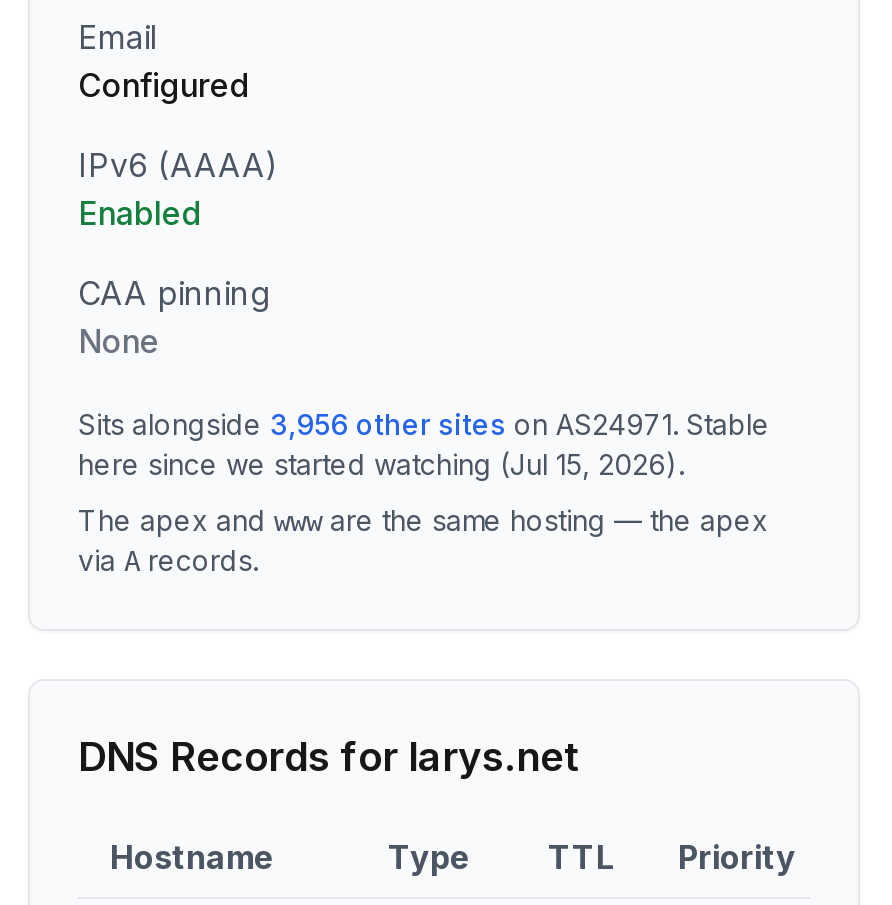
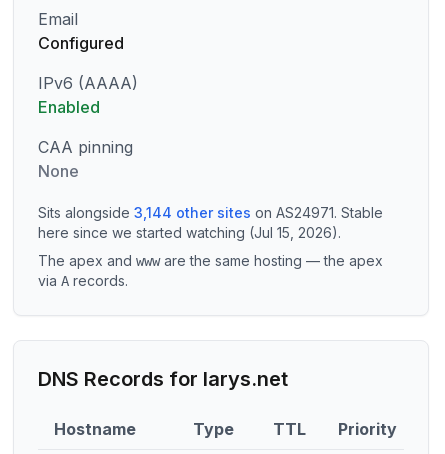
[78,407,770,441] Sits alongside 3,956 other sites on AS24971. Stable -> [38,204,383,221] Sits alongside 3,144 other sites on AS24971. Stable

